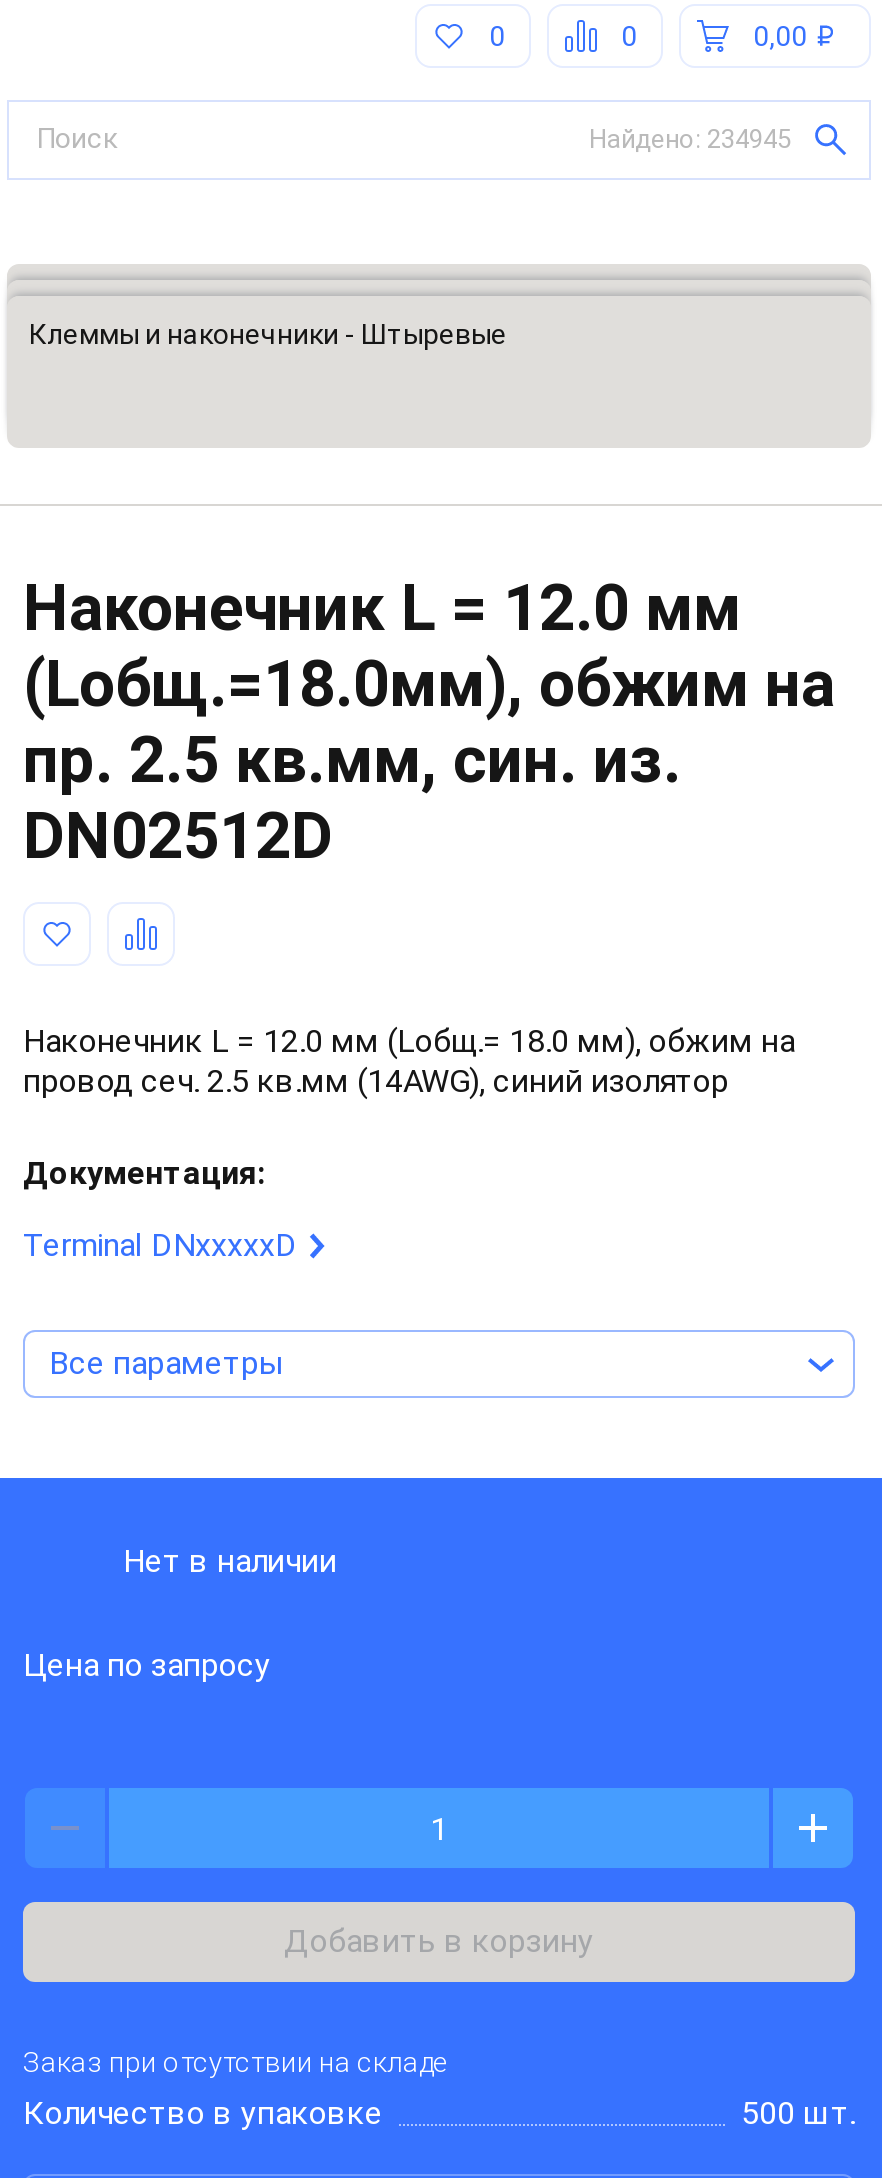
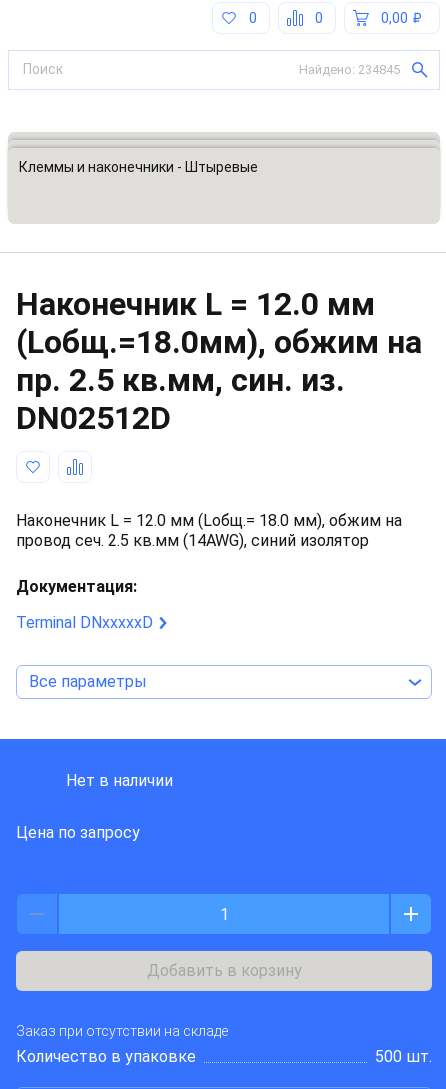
[589,124,791,154] Найдено: 234945 -> [299,62,400,77] Найдено: 234845

